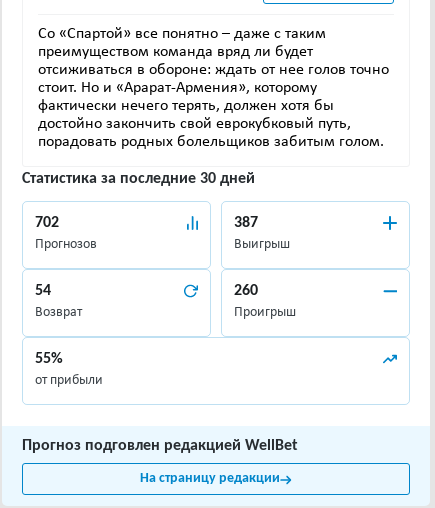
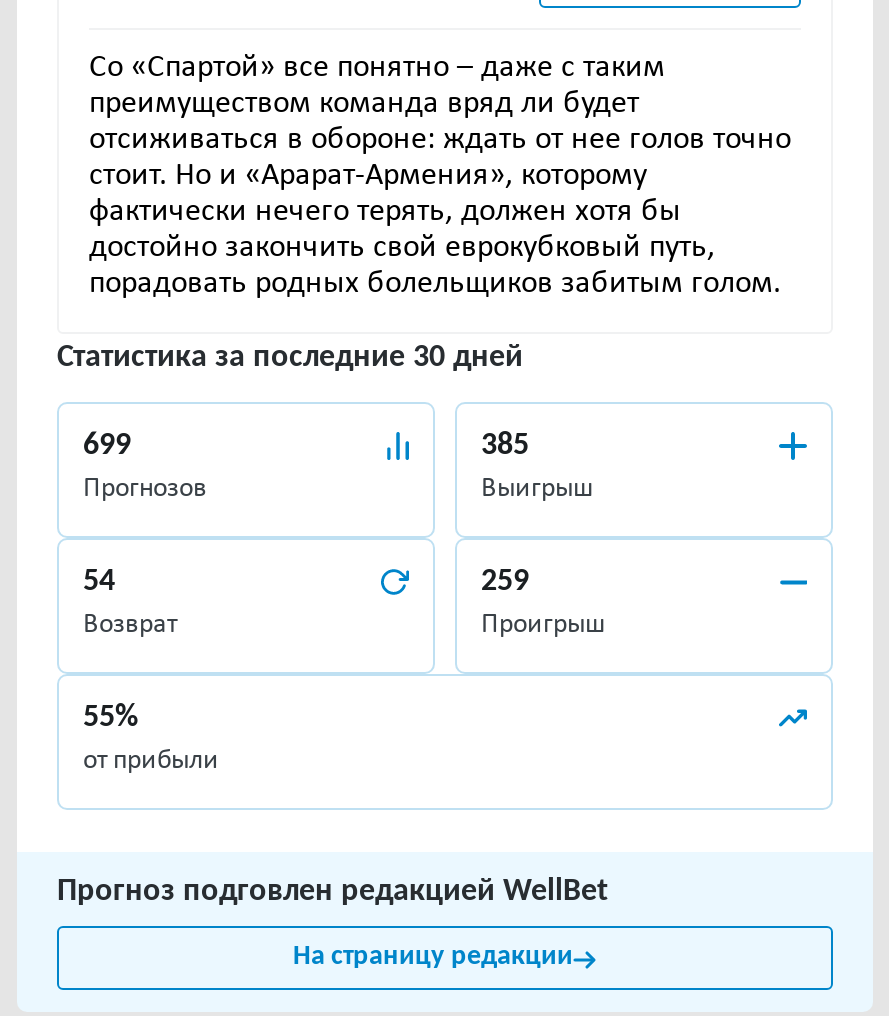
[35,215,59,231] 702 -> [83,430,131,462] 699
[234,215,258,231] 387 -> [481,430,529,462] 385
[234,283,258,299] 260 -> [481,566,529,598] 259

